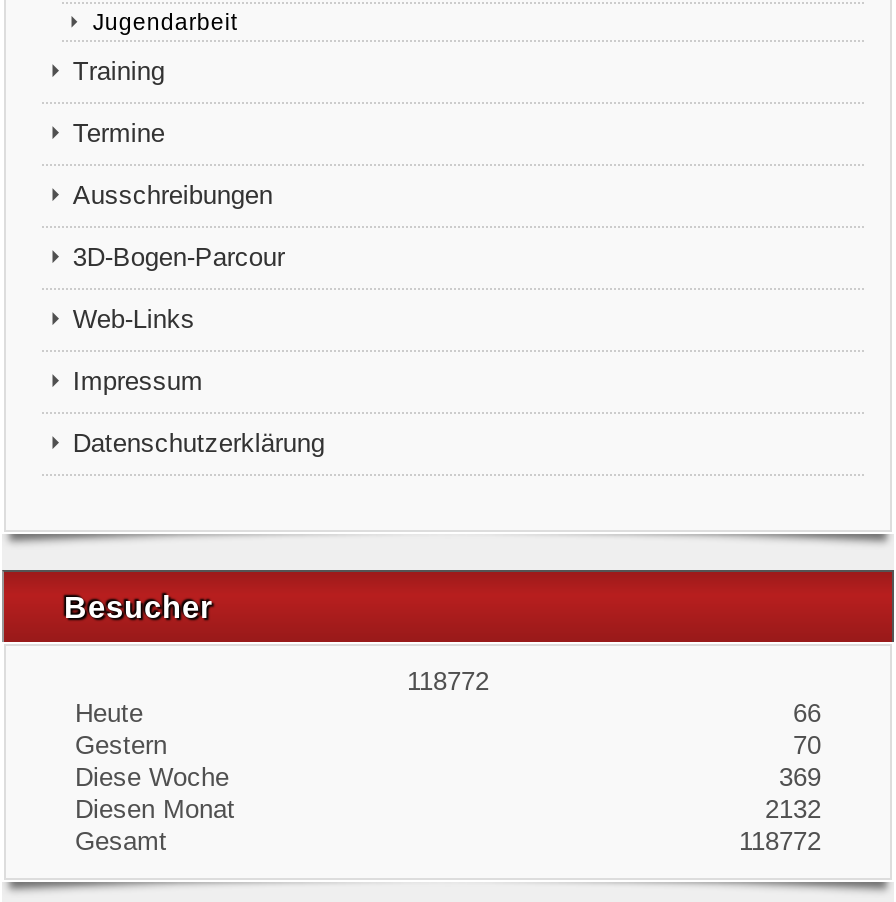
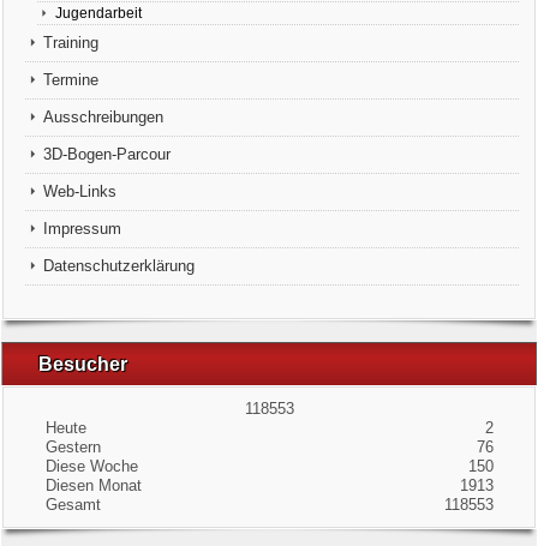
[407,666,489,696] 118772 -> [244,399,294,417] 118553
[793,698,821,728] 66 -> [485,419,493,437] 2
[793,730,821,760] 70 -> [476,438,493,456] 76
[779,762,821,792] 369 -> [468,457,493,475] 150
[765,794,821,824] 2132 -> [459,476,493,494] 1913
[739,826,821,856] 118772 -> [444,495,493,513] 118553

